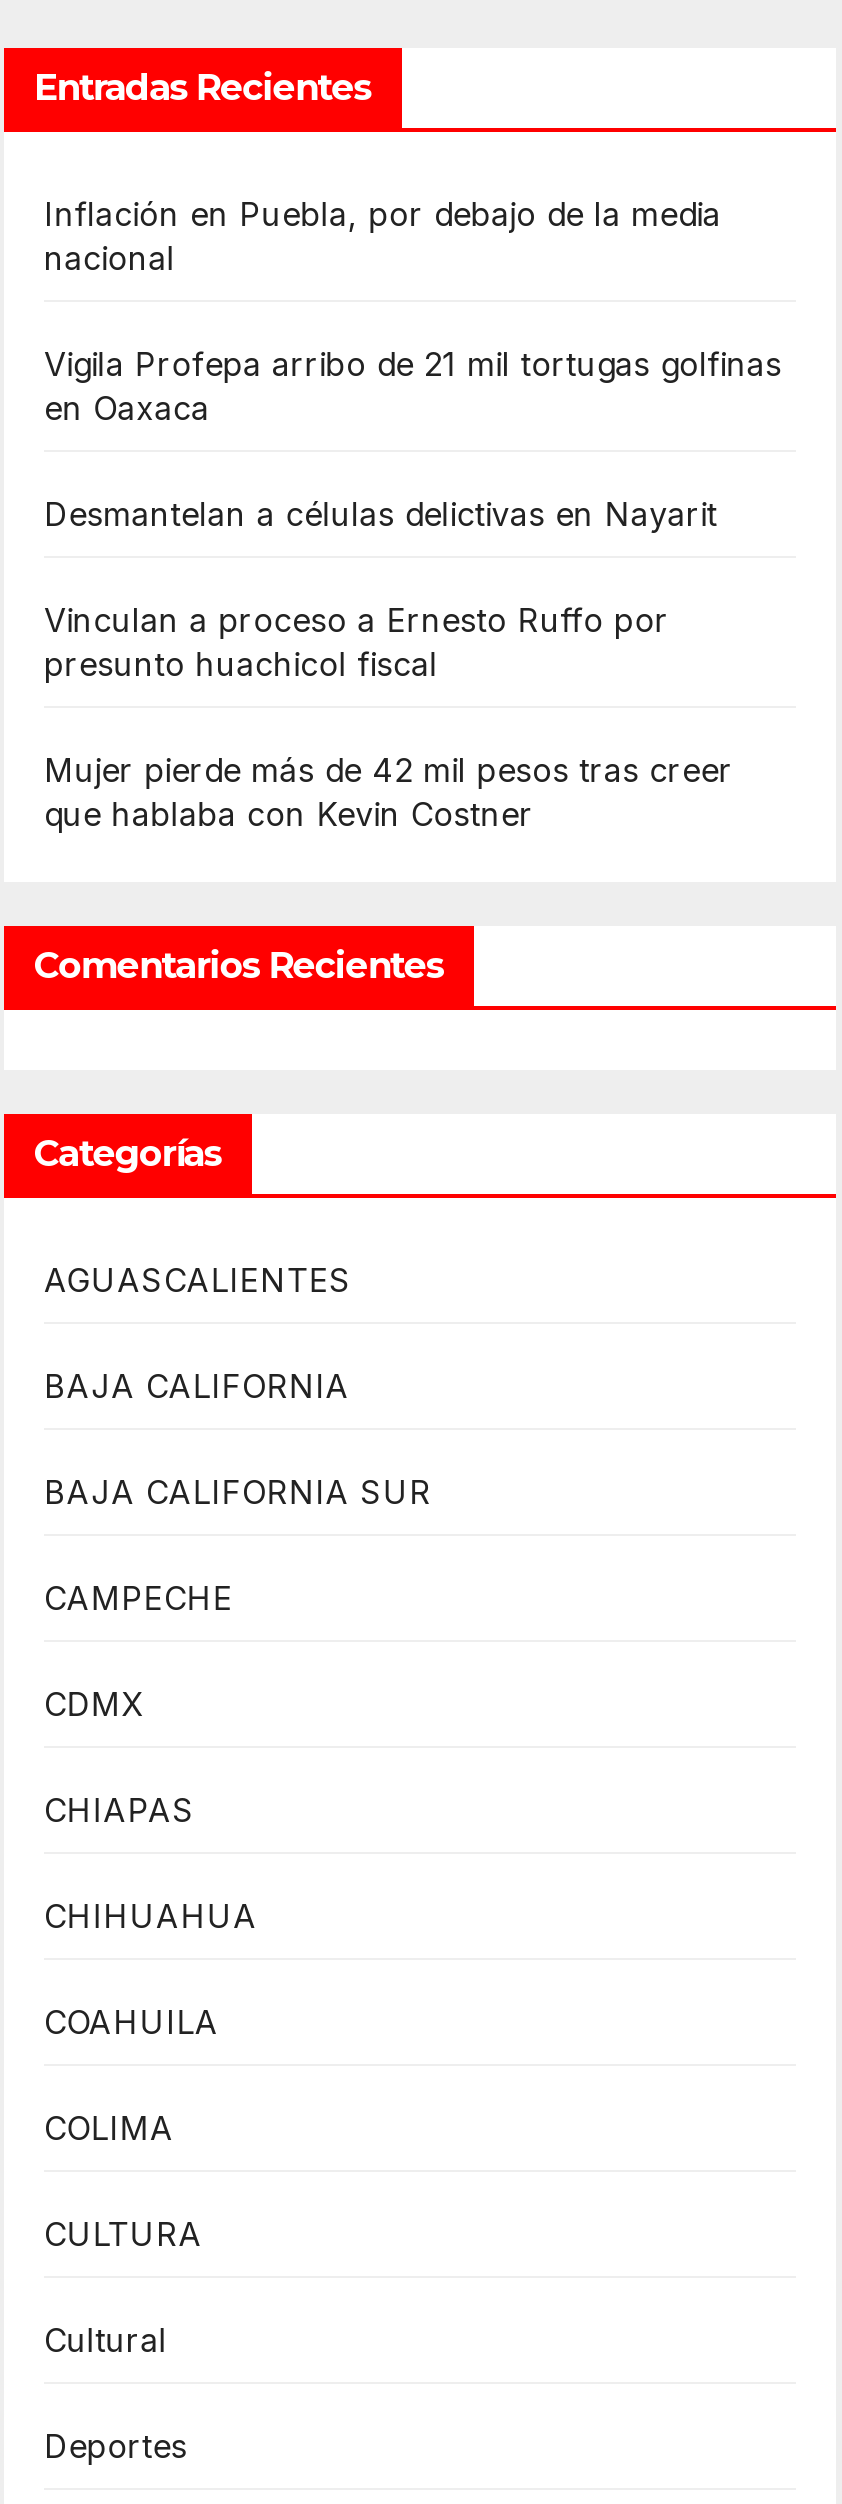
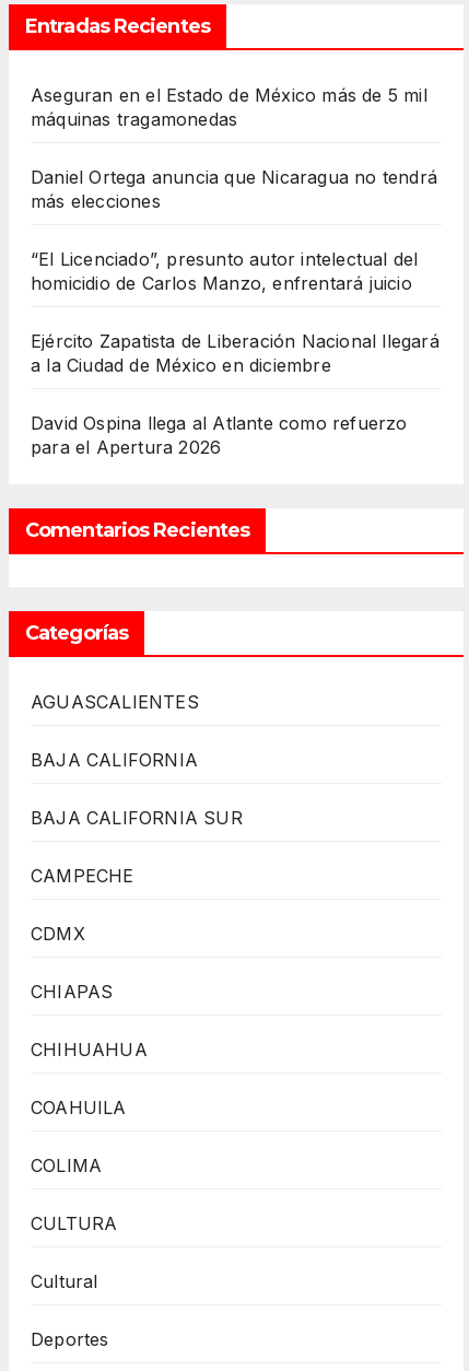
[44,195,721,279] Inflación en Puebla, por debajo de la media | nacional -> [31,85,427,131] Aseguran en el Estado de México más de 5 mil | máquinas tragamonedas
[44,345,782,429] Vigila Profepa arribo de 21 mil tortugas golfinas | en Oaxaca -> [31,167,437,213] Daniel Ortega anuncia que Nicaragua no tendrá | más elecciones
[44,495,717,535] Desmantelan a células delictivas en Nayarit -> [31,249,418,295] “El Licenciado”, presunto autor intelectual del | homicidio de Carlos Manzo, enfrentará juicio
[44,601,669,685] Vinculan a proceso a Ernesto Ruffo por | presunto huachicol fiscal -> [31,331,439,377] Ejército Zapatista de Liberación Nacional llegará | a la Ciudad de México en diciembre
[44,751,733,835] Mujer pierde más de 42 mil pesos tras creer | que hablaba con Kevin Costner -> [31,413,407,459] David Ospina llega al Atlante como refuerzo | para el Apertura 2026

